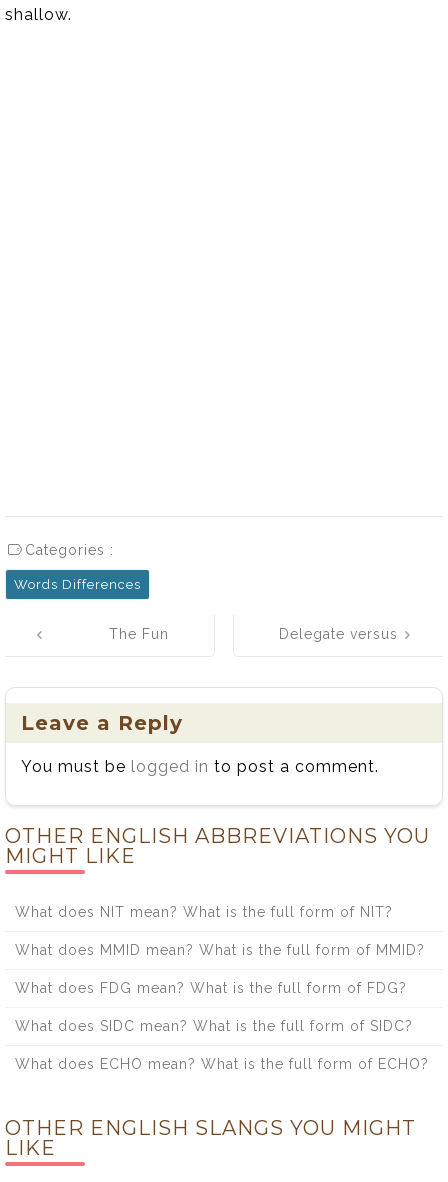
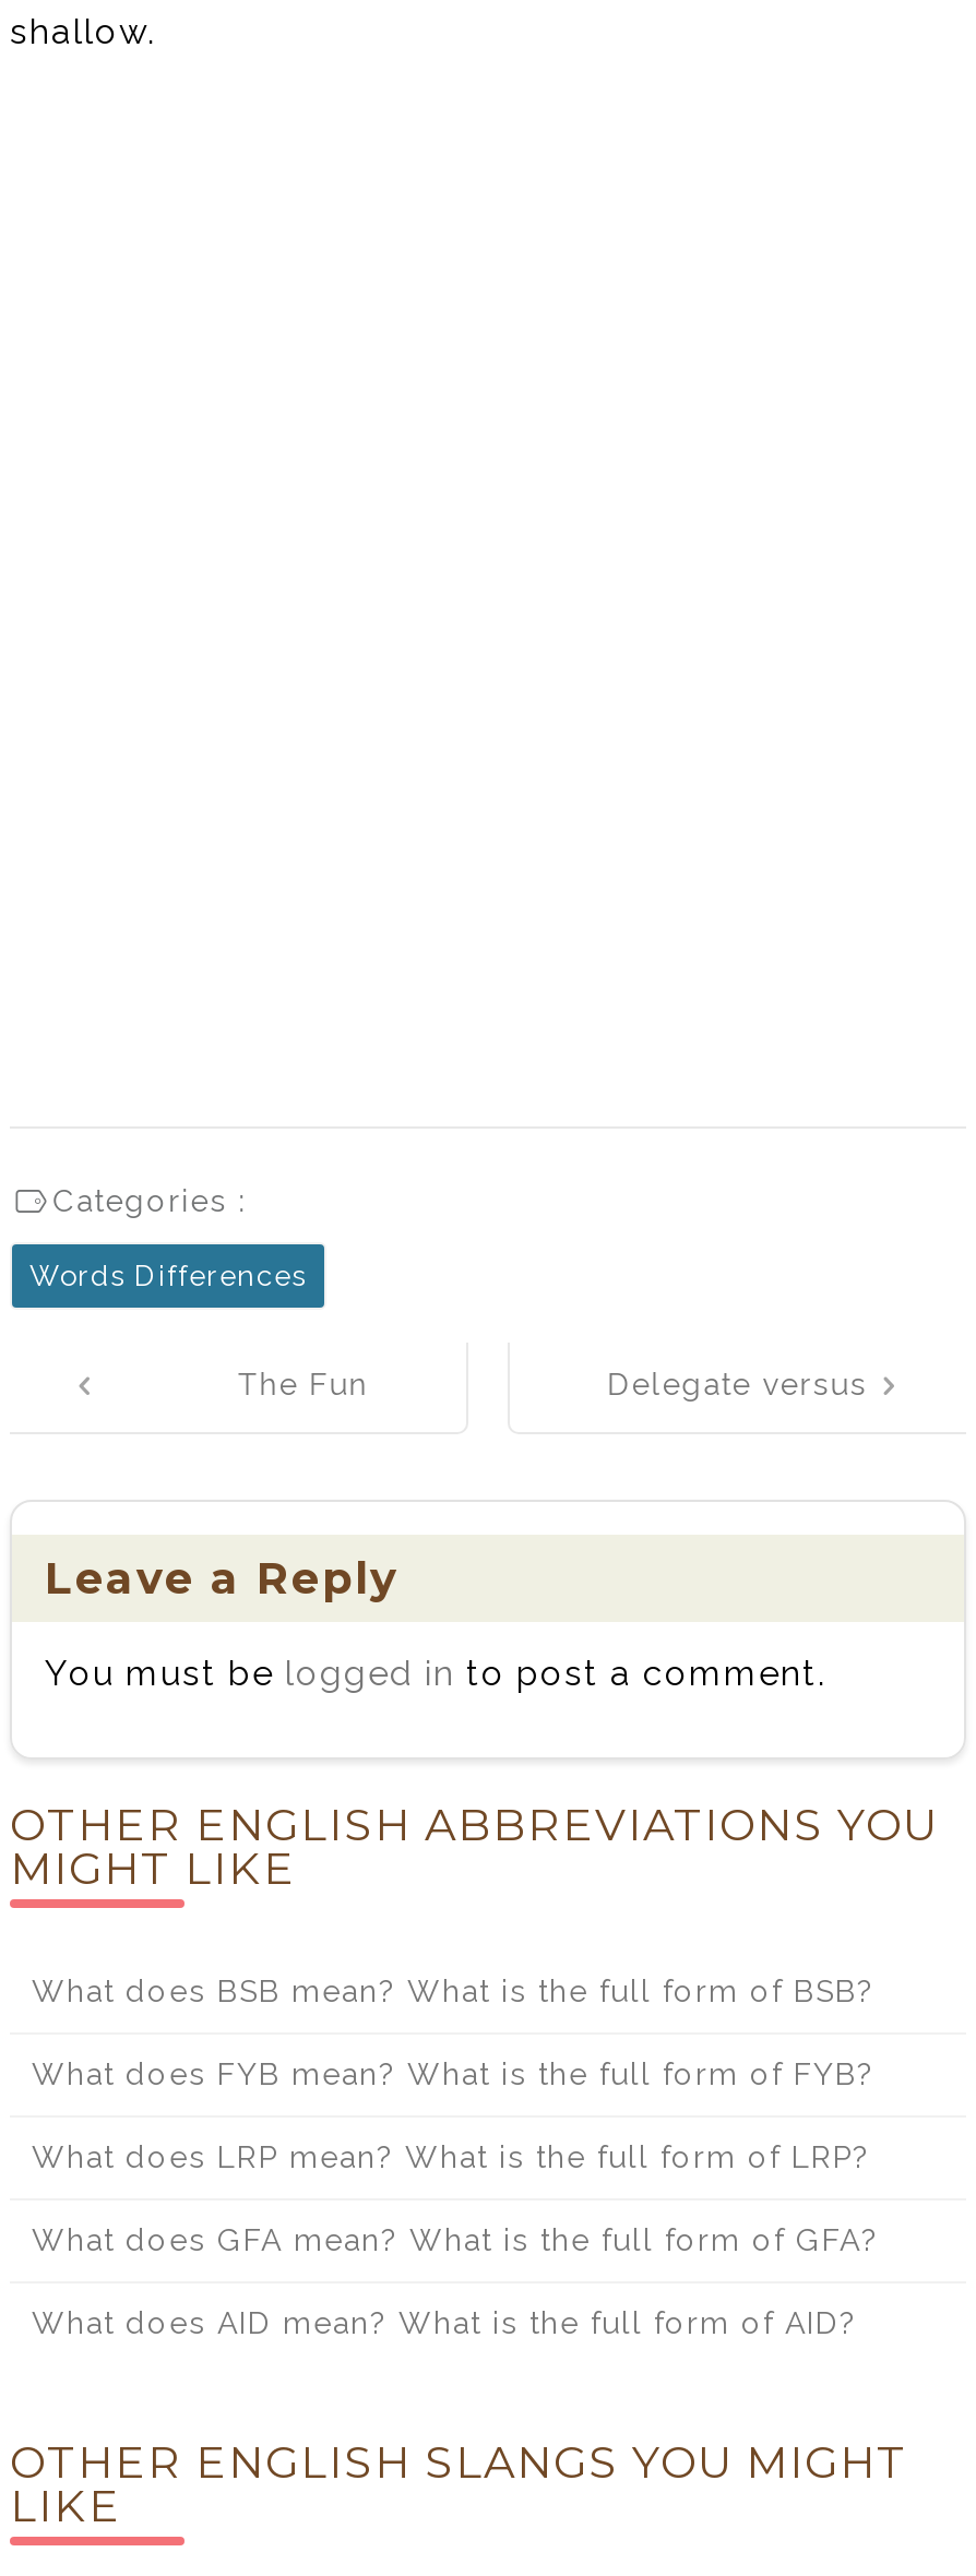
[15,904,393,920] What does NIT mean? What is the full form of NIT? -> [32,1973,874,2008] What does BSB mean? What is the full form of BSB?
[15,942,425,958] What does MMID mean? What is the full form of MMID? -> [32,2056,874,2090] What does FYB mean? What is the full form of FYB?
[15,980,407,996] What does FDG mean? What is the full form of FDG? -> [32,2139,870,2173] What does LRP mean? What is the full form of LRP?
[15,1018,413,1034] What does SIDC mean? What is the full form of SIDC? -> [32,2221,879,2256] What does GFA mean? What is the full form of GFA?
[15,1056,429,1072] What does ECHO mean? What is the full form of ECHO? -> [32,2304,857,2339] What does AID mean? What is the full form of AID?

